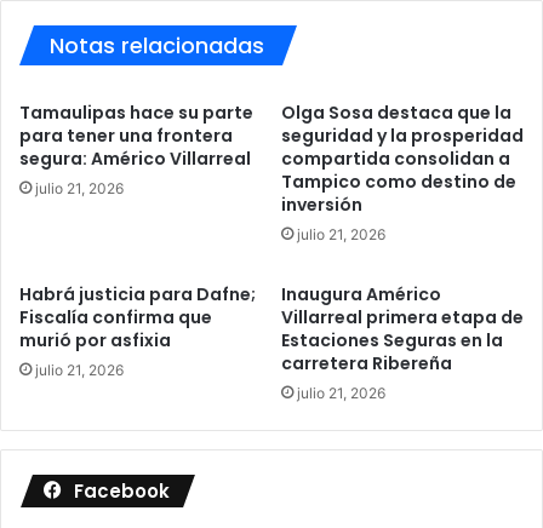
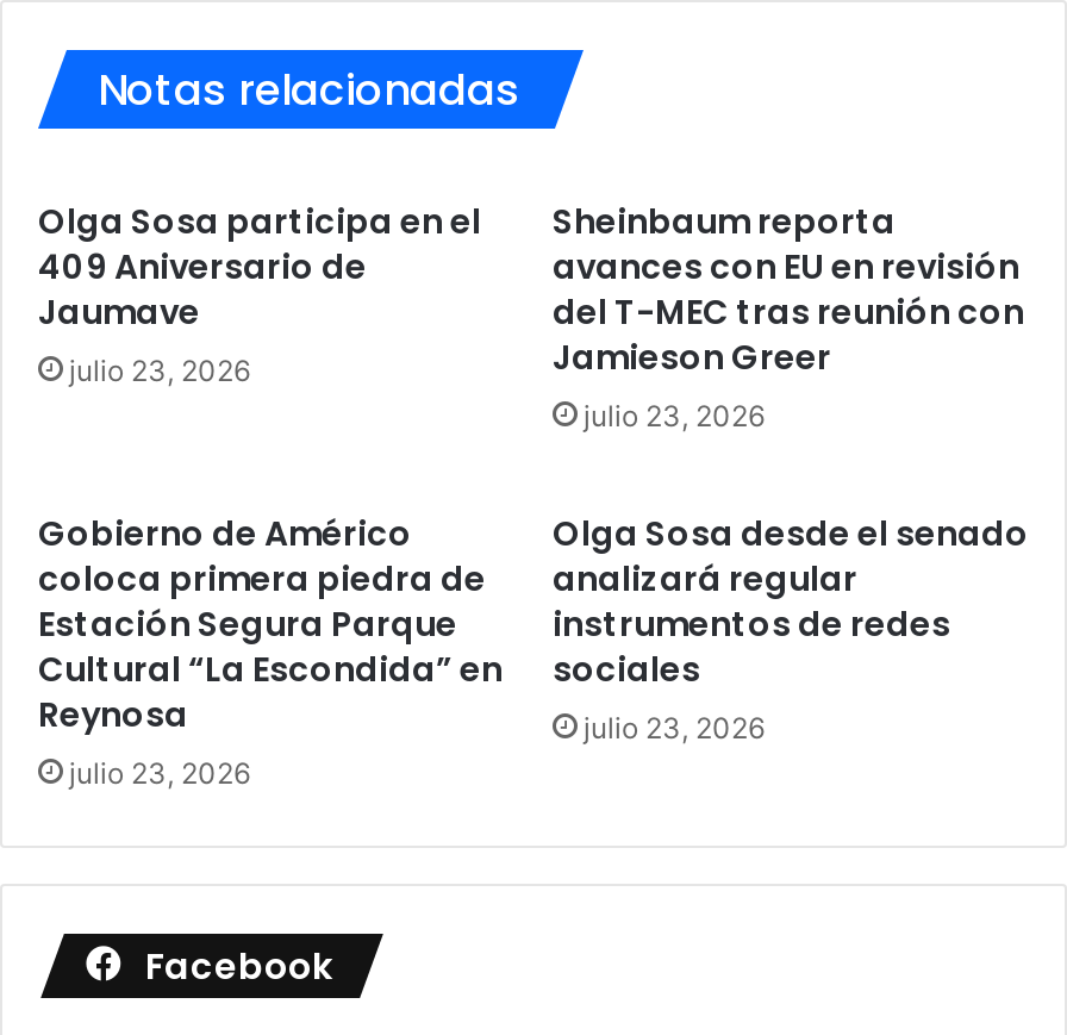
[19,101,253,198] Tamaulipas hace su parte | para tener una frontera | segura: Américo Villarreal | julio 21, 2026 -> [38,198,481,389] Olga Sosa participa en el | 409 Aniversario de | Jaumave | julio 23, 2026
[281,101,524,244] Olga Sosa destaca que la | seguridad y la prosperidad | compartida consolidan a | Tampico como destino de | inversión | julio 21, 2026 -> [553,198,1024,434] Sheinbaum reporta | avances con EU en revisión | del T-MEC tras reunión con | Jamieson Greer | julio 23, 2026
[19,282,256,379] Habrá justicia para Dafne; | Fiscalía confirma que | murió por asfixia | julio 21, 2026 -> [38,510,503,791] Gobierno de Américo | coloca primera piedra de | Estación Segura Parque | Cultural “La Escondida” en | Reynosa | julio 23, 2026
[281,282,524,402] Inaugura Américo | Villarreal primera etapa de | Estaciones Seguras en la | carretera Ribereña | julio 21, 2026 -> [553,510,1029,746] Olga Sosa desde el senado | analizará regular | instrumentos de redes | sociales | julio 23, 2026

